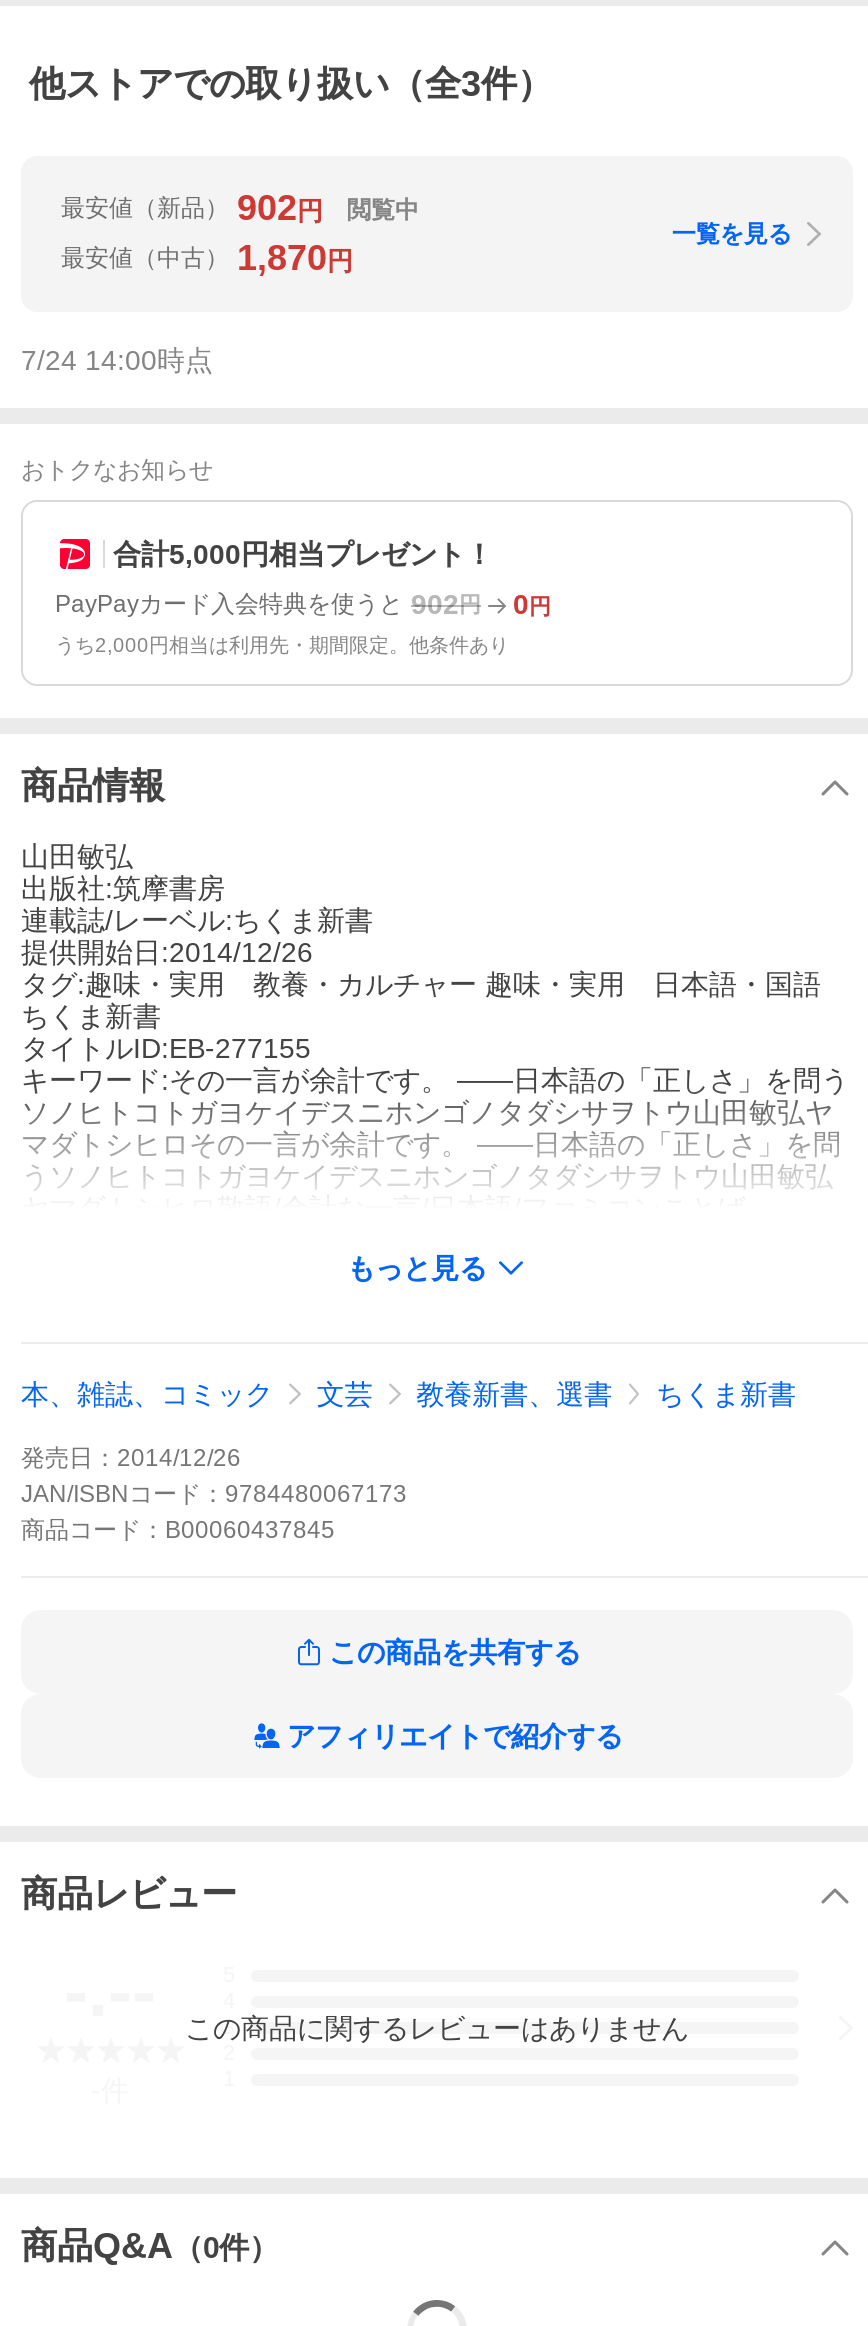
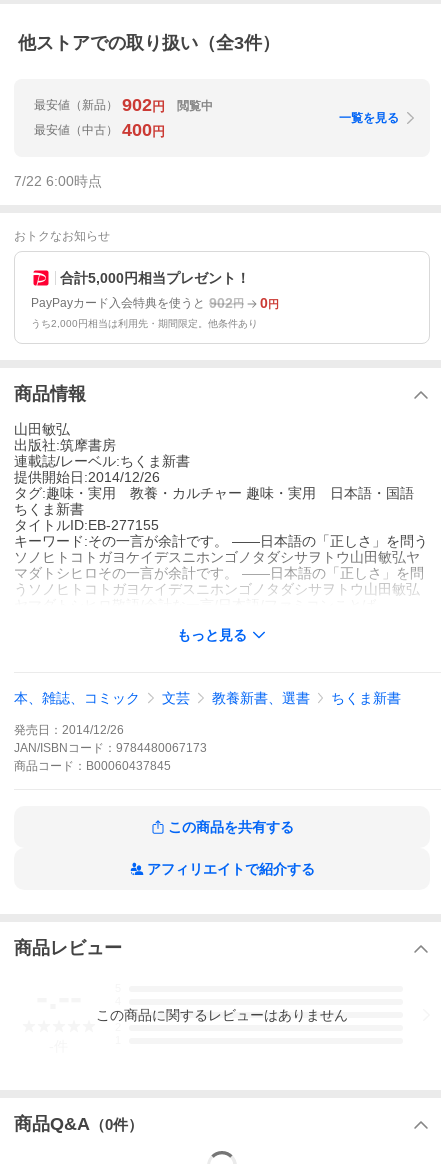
[61,238,353,278] 最安値（中古） 1,870円 -> [34,120,165,140] 最安値（中古） 400円
[21,344,213,376] 7/24 14:00時点 -> [14,173,102,189] 7/22 6:00時点

